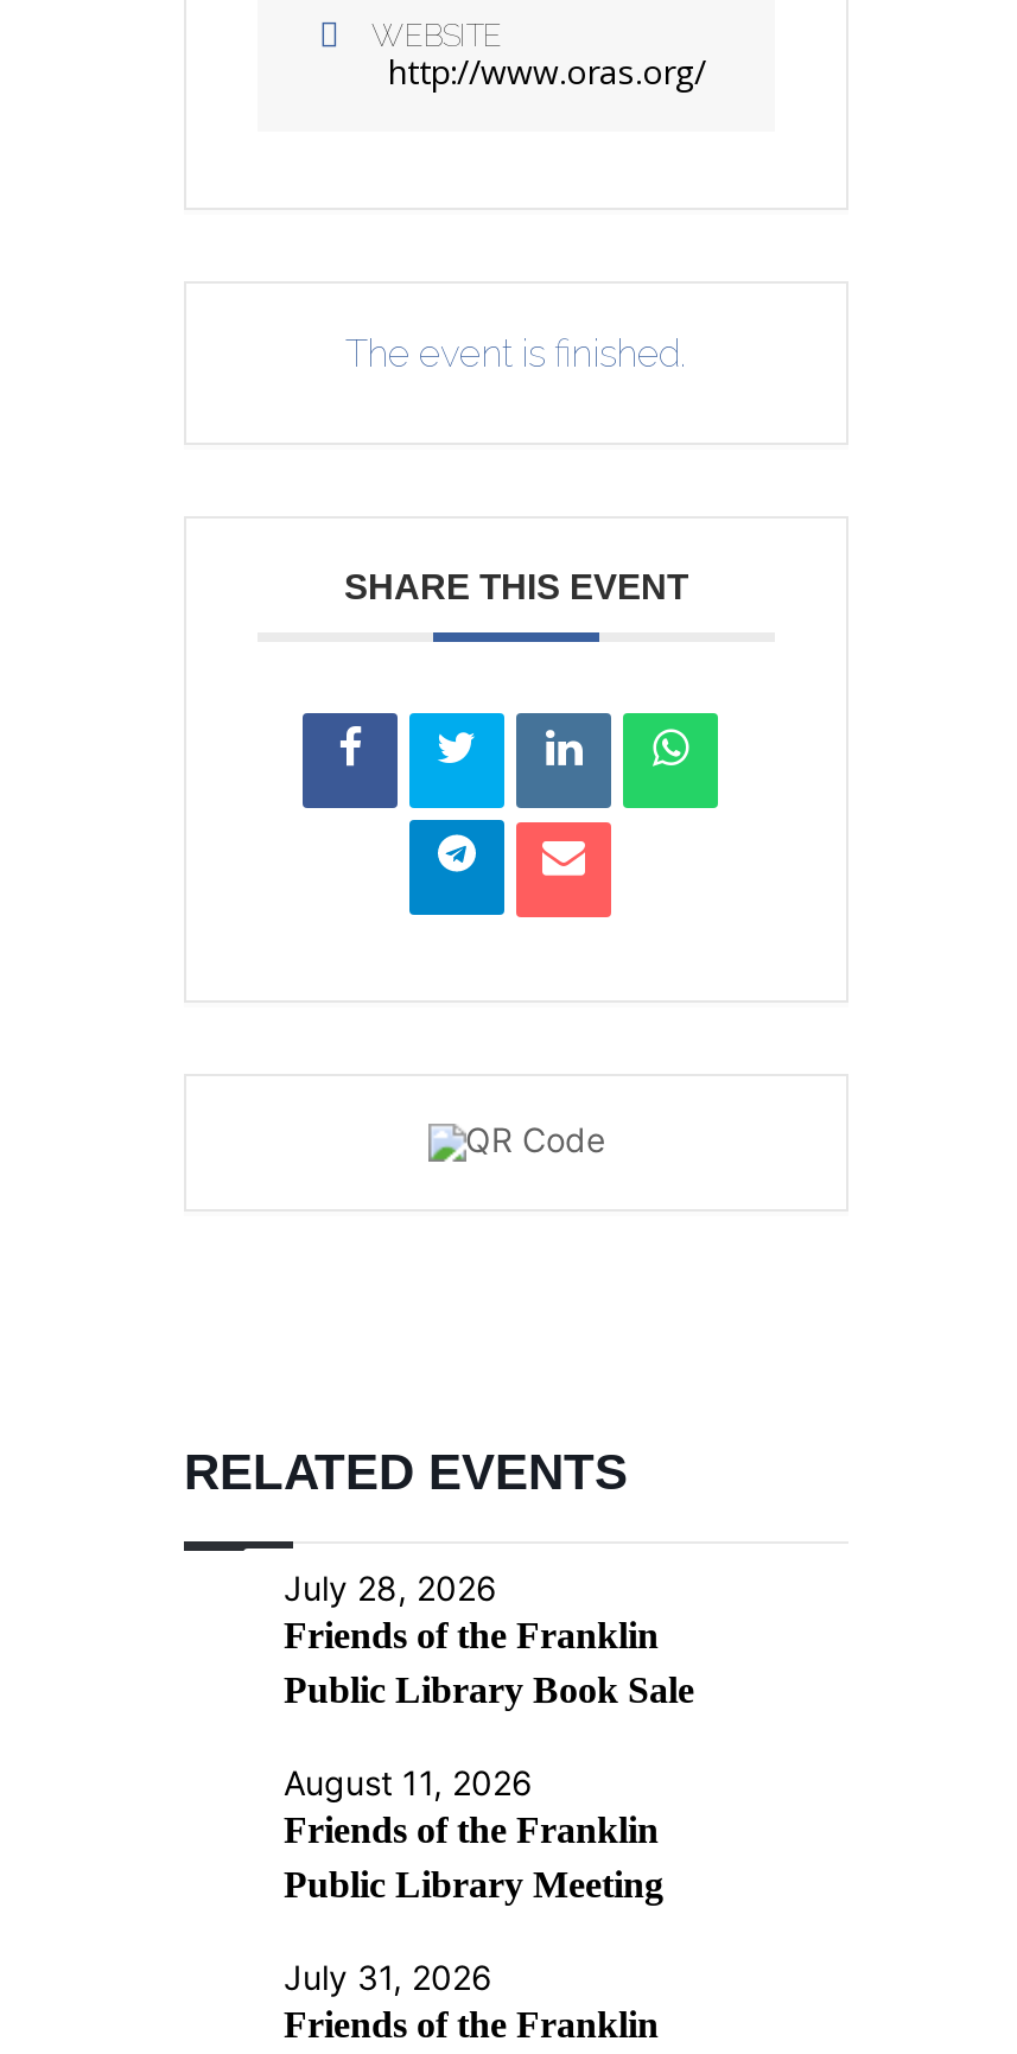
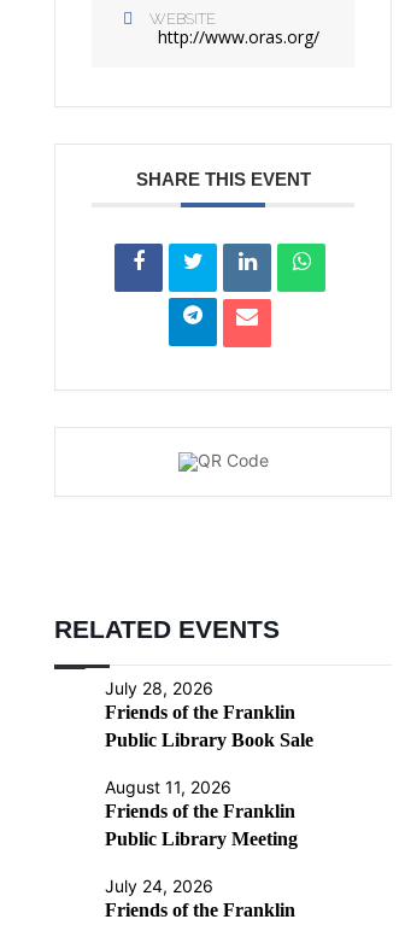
[345,331,687,376] The event is finished. -> none
[284,1956,492,1997] July 31, 2026 -> [105,875,213,896] July 24, 2026

